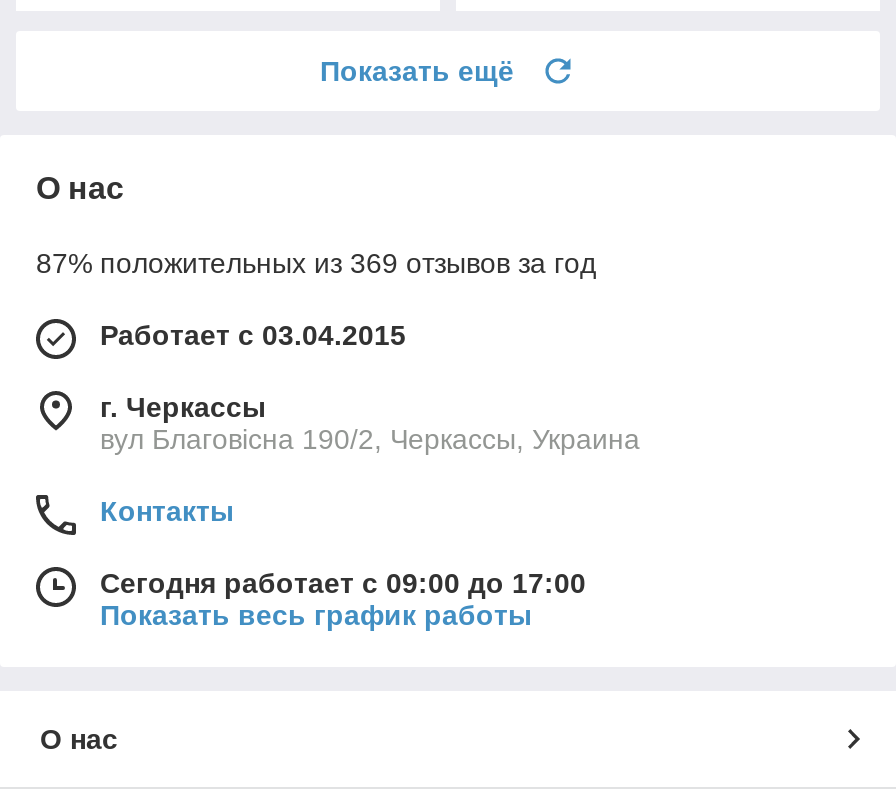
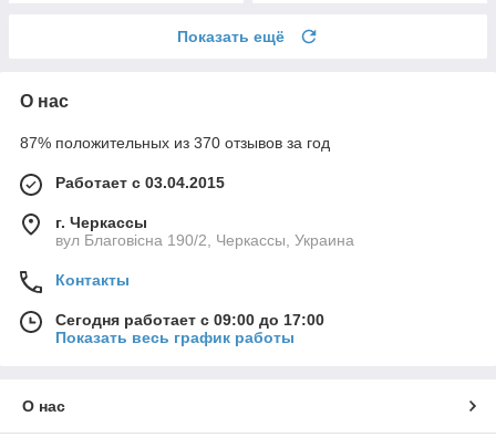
[36,247,596,279] 87% положительных из 369 отзывов за год -> [20,134,330,151] 87% положительных из 370 отзывов за год

